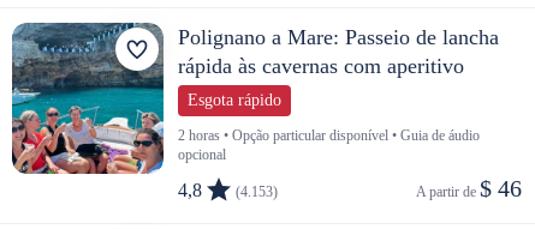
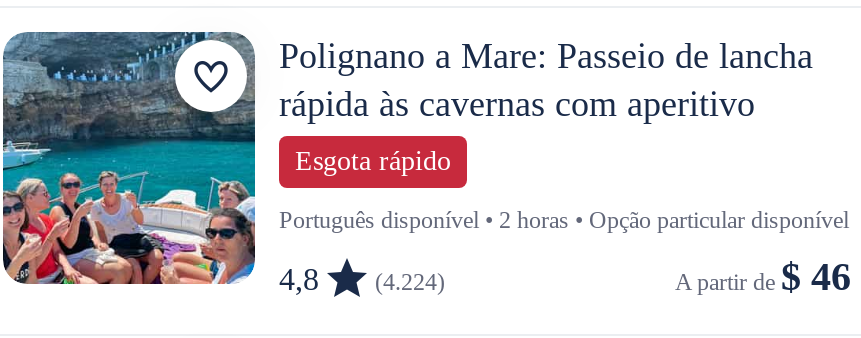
[178,127,480,163] 2 horas • Opção particular disponível • Guia de áudio | opcional -> [279,206,849,234] Português disponível • 2 horas • Opção particular disponível
[178,180,278,200] 4,8 (4.153) -> [279,262,445,296] 4,8 (4.224)

